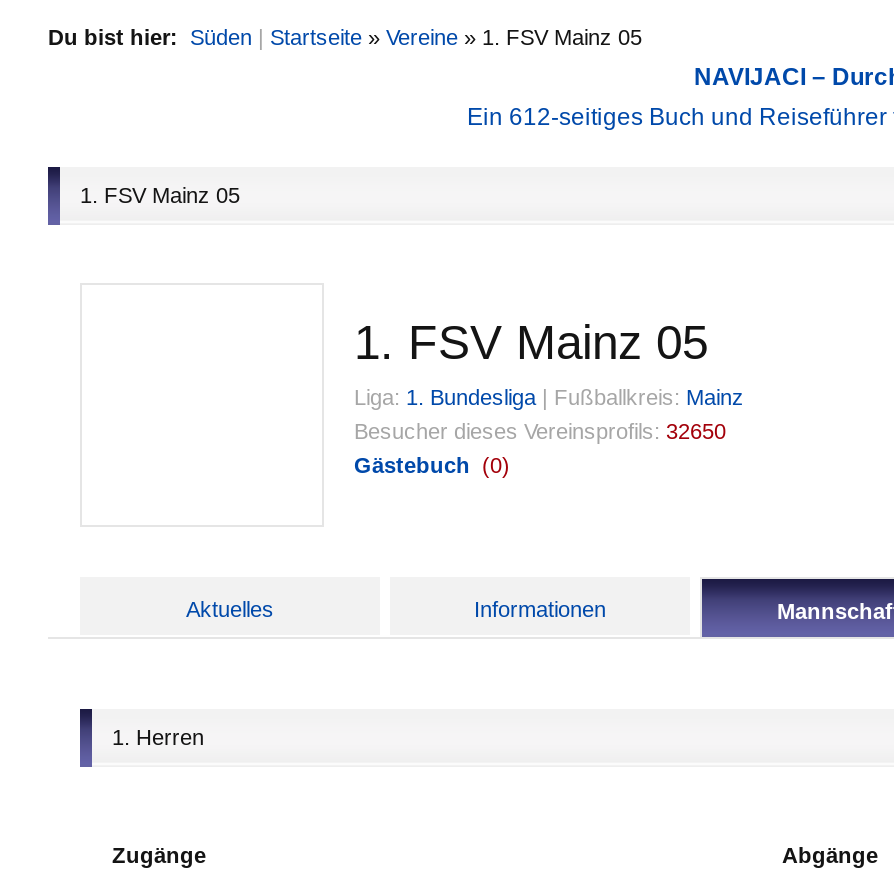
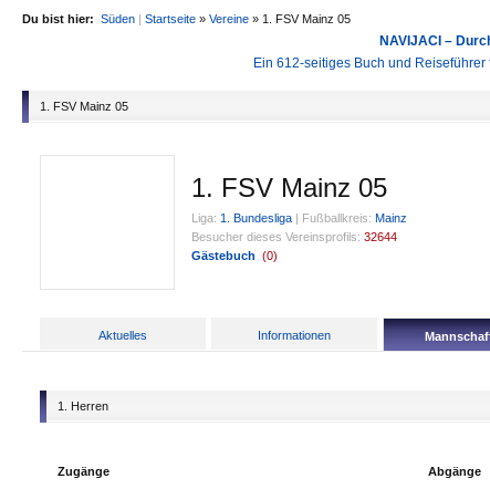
[354,419,726,443] Besucher dieses Vereinsprofils: 32650 -> [191,230,397,243] Besucher dieses Vereinsprofils: 32644

